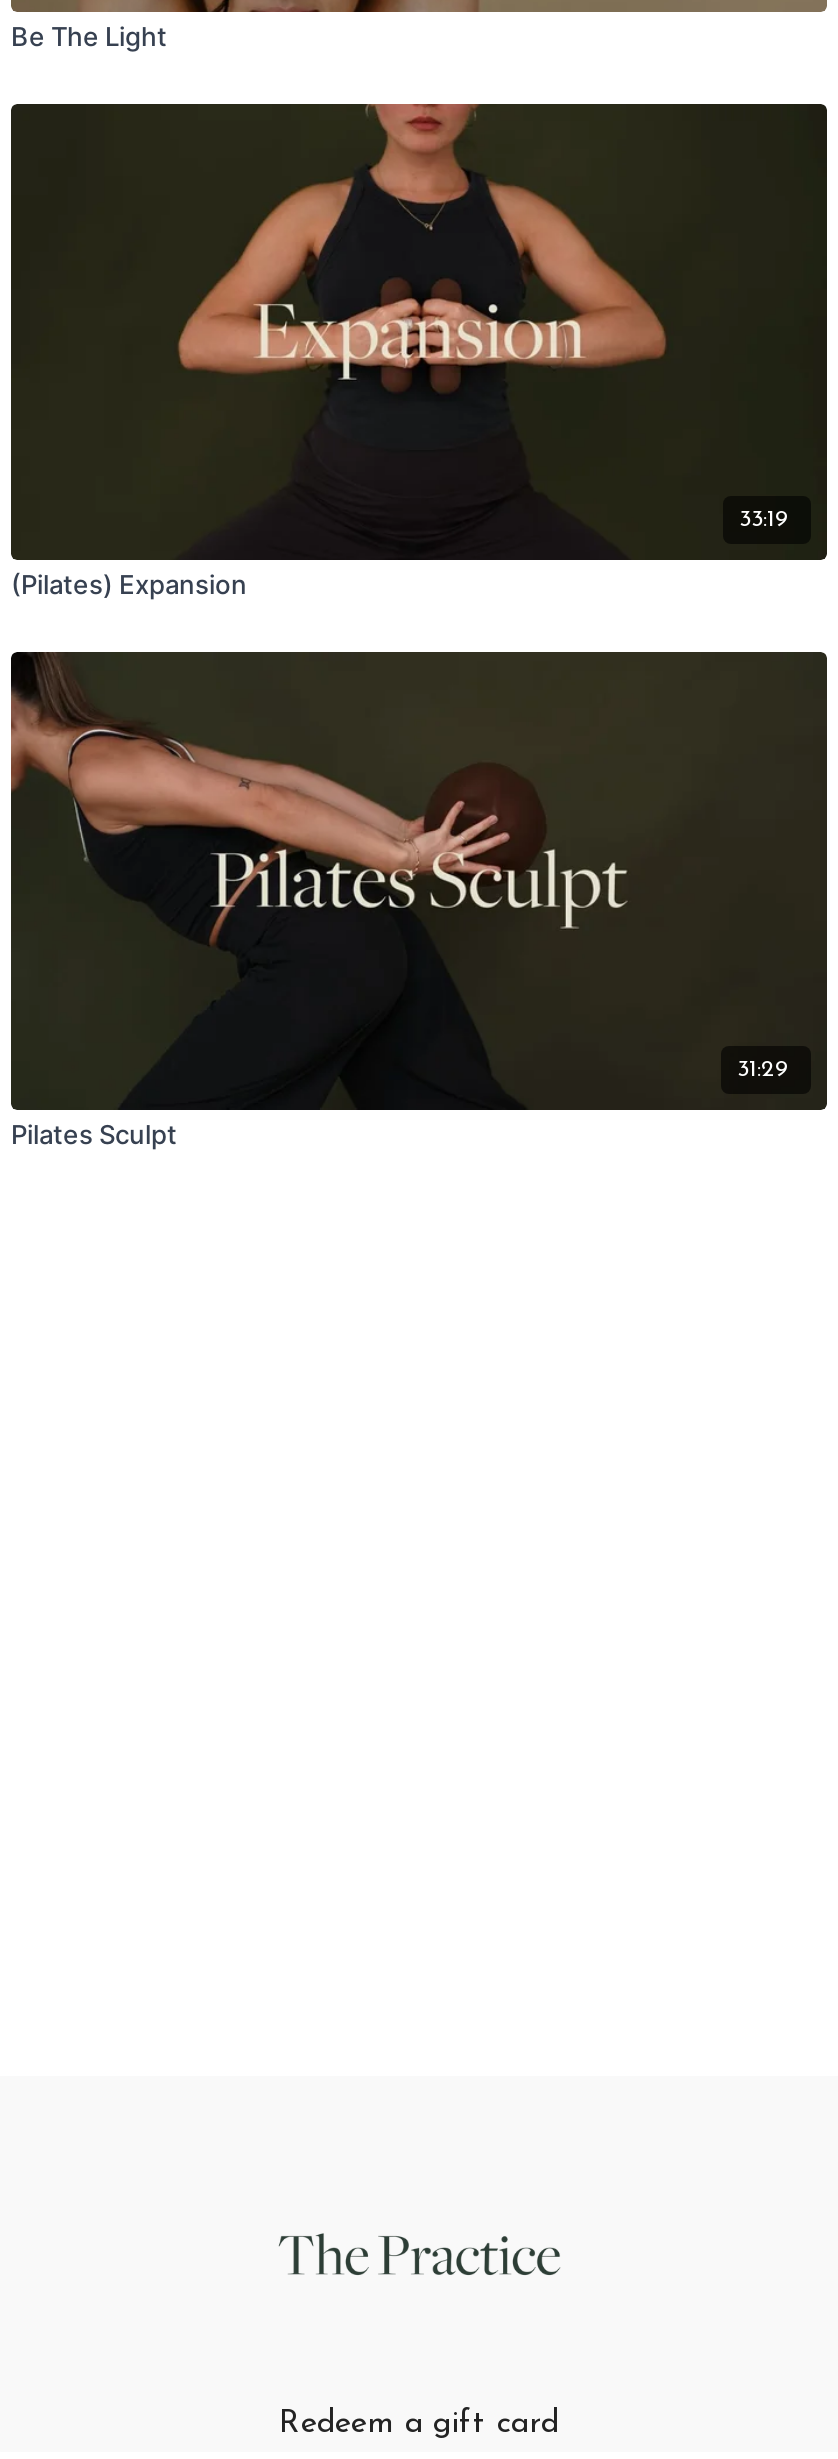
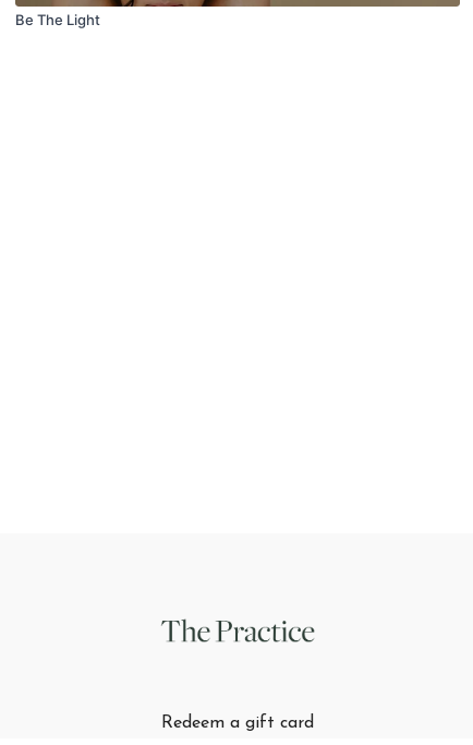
[11,102,829,601] [image] | 33:19 | (Pilates) Expansion -> none
[9,650,827,1150] [image] | 31:29 | Pilates Sculpt -> none

